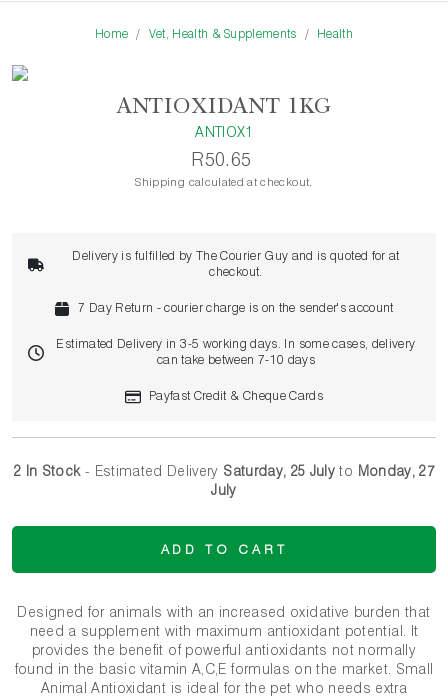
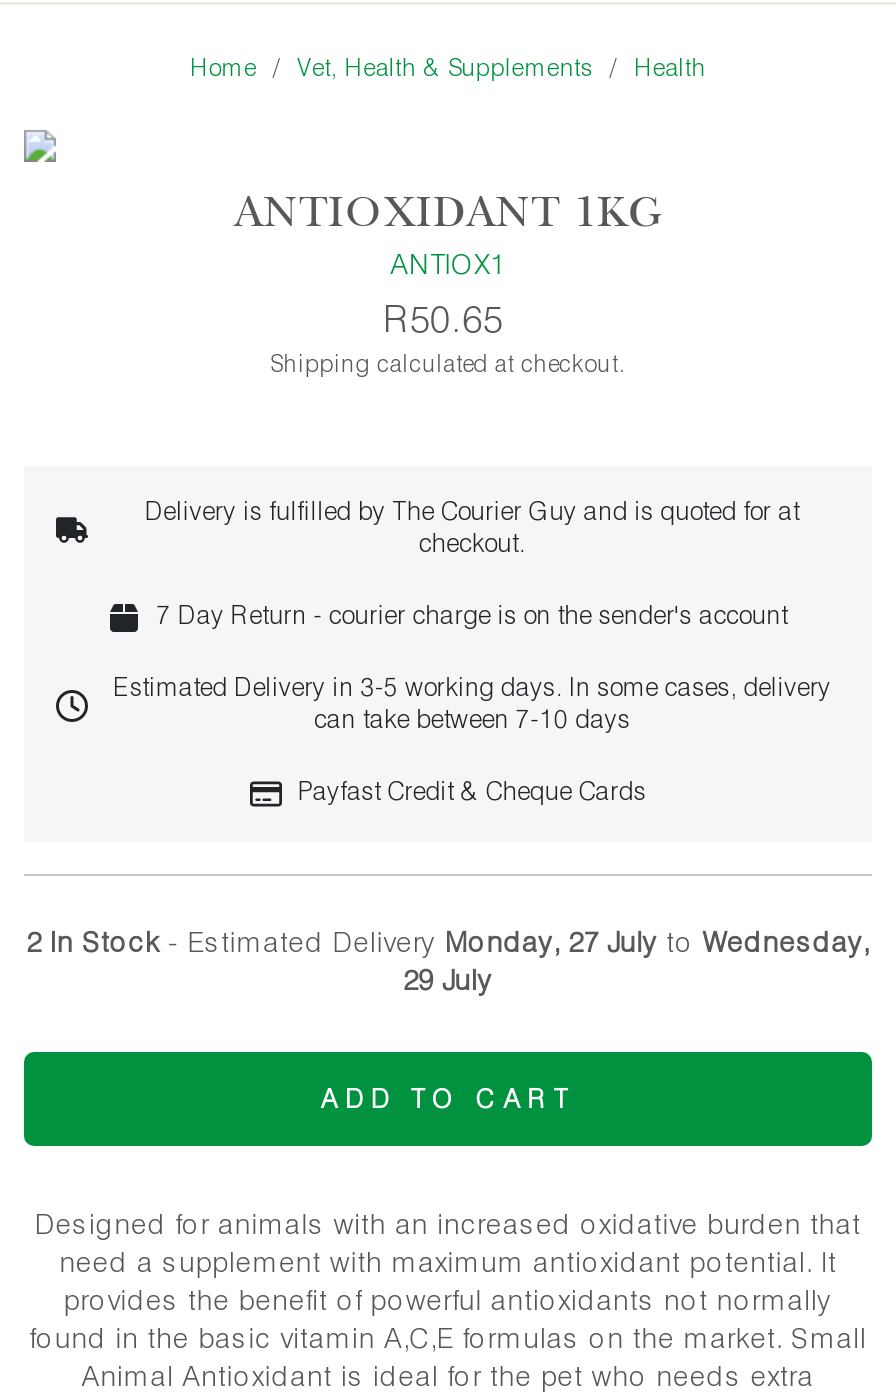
[14,465,434,498] 2 In Stock - Estimated Delivery Saturday, 25 July to Monday, 27 | July -> [27,931,869,997] 2 In Stock - Estimated Delivery Monday, 27 July to Wednesday, | 29 July

